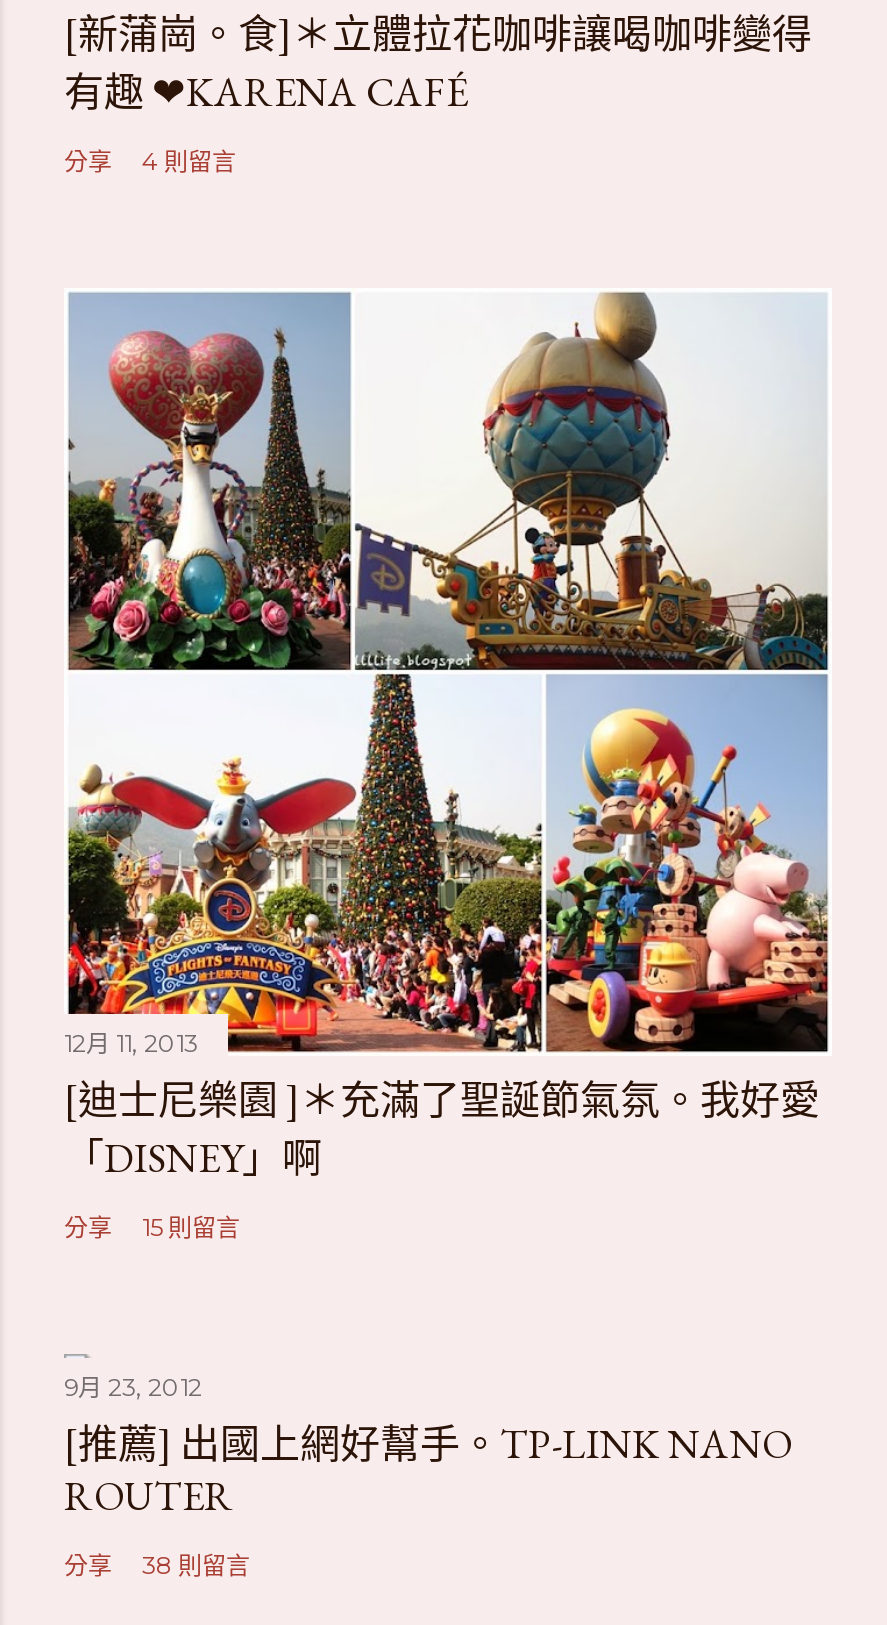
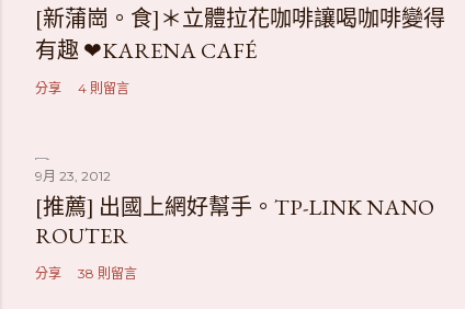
[64,290,830,1242] [image] | 12月 11, 2013 | [迪士尼樂園 ]＊充滿了聖誕節氣氛。我好愛 | 「DISNEY」啊 | 分享 | 15 則留言 -> none

